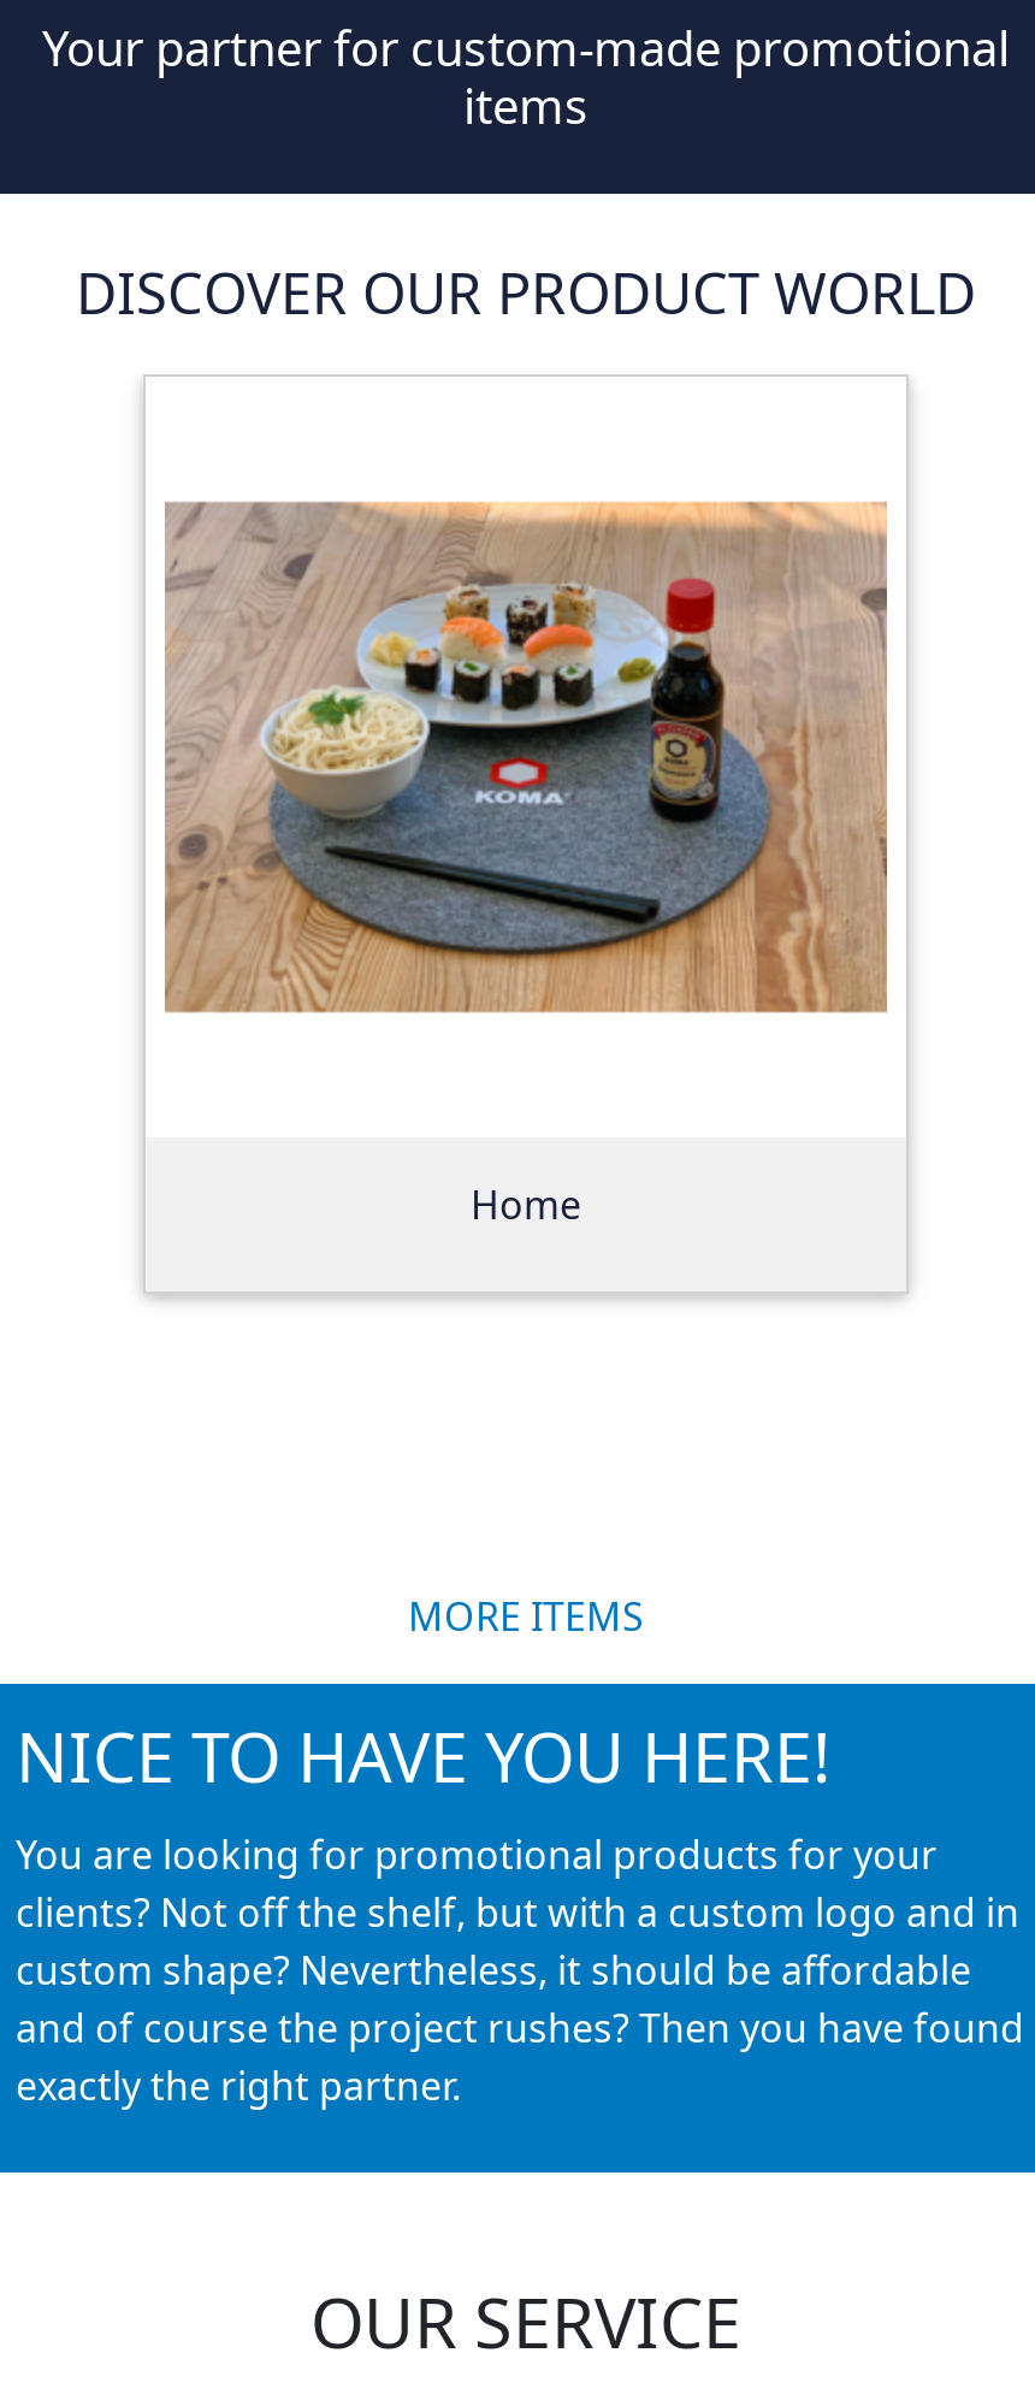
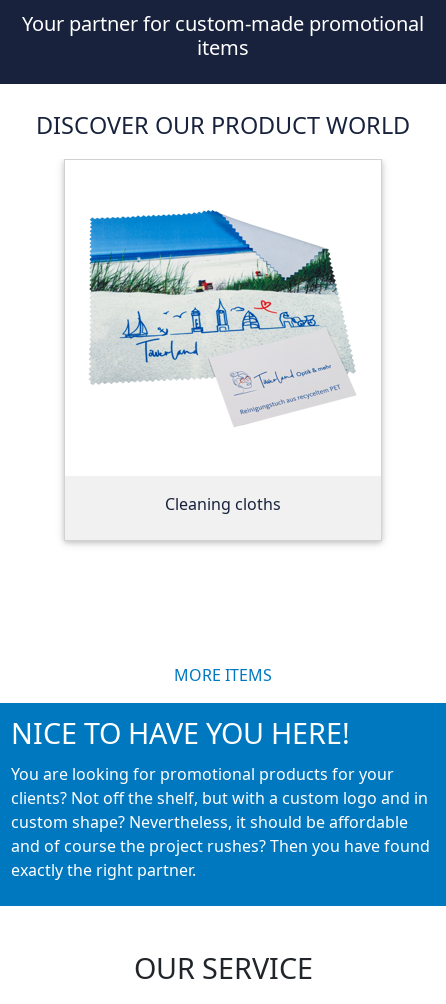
[162,499,889,1015] [image] -> [73,209,373,424] [image]
[471,1178,581,1231] Home -> [165,493,281,515] Cleaning cloths

